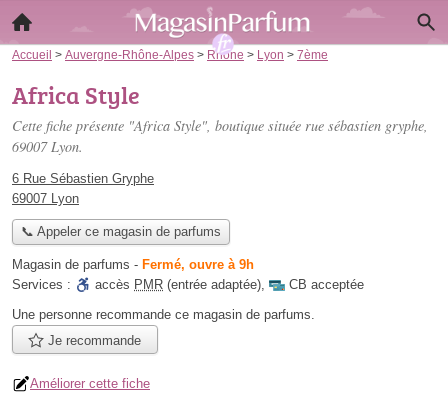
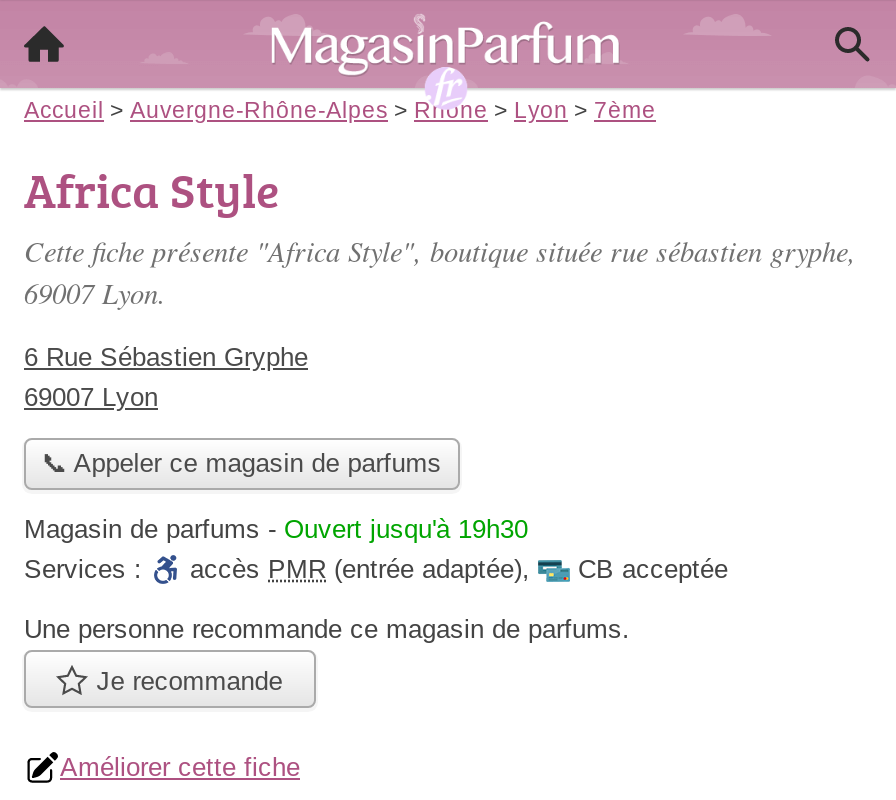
[12,257,254,272] Magasin de parfums - Fermé, ouvre à 9h -> [24,515,528,545] Magasin de parfums - Ouvert jusqu'à 19h30

